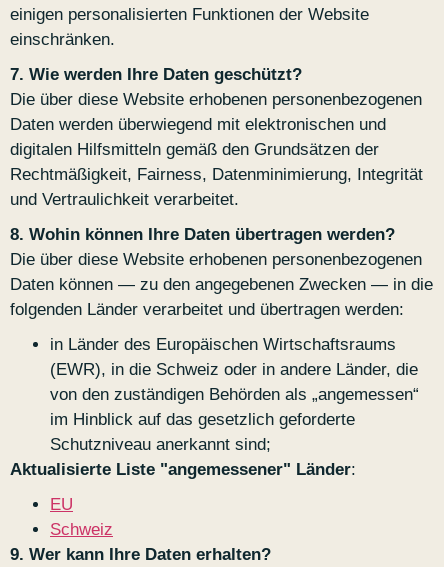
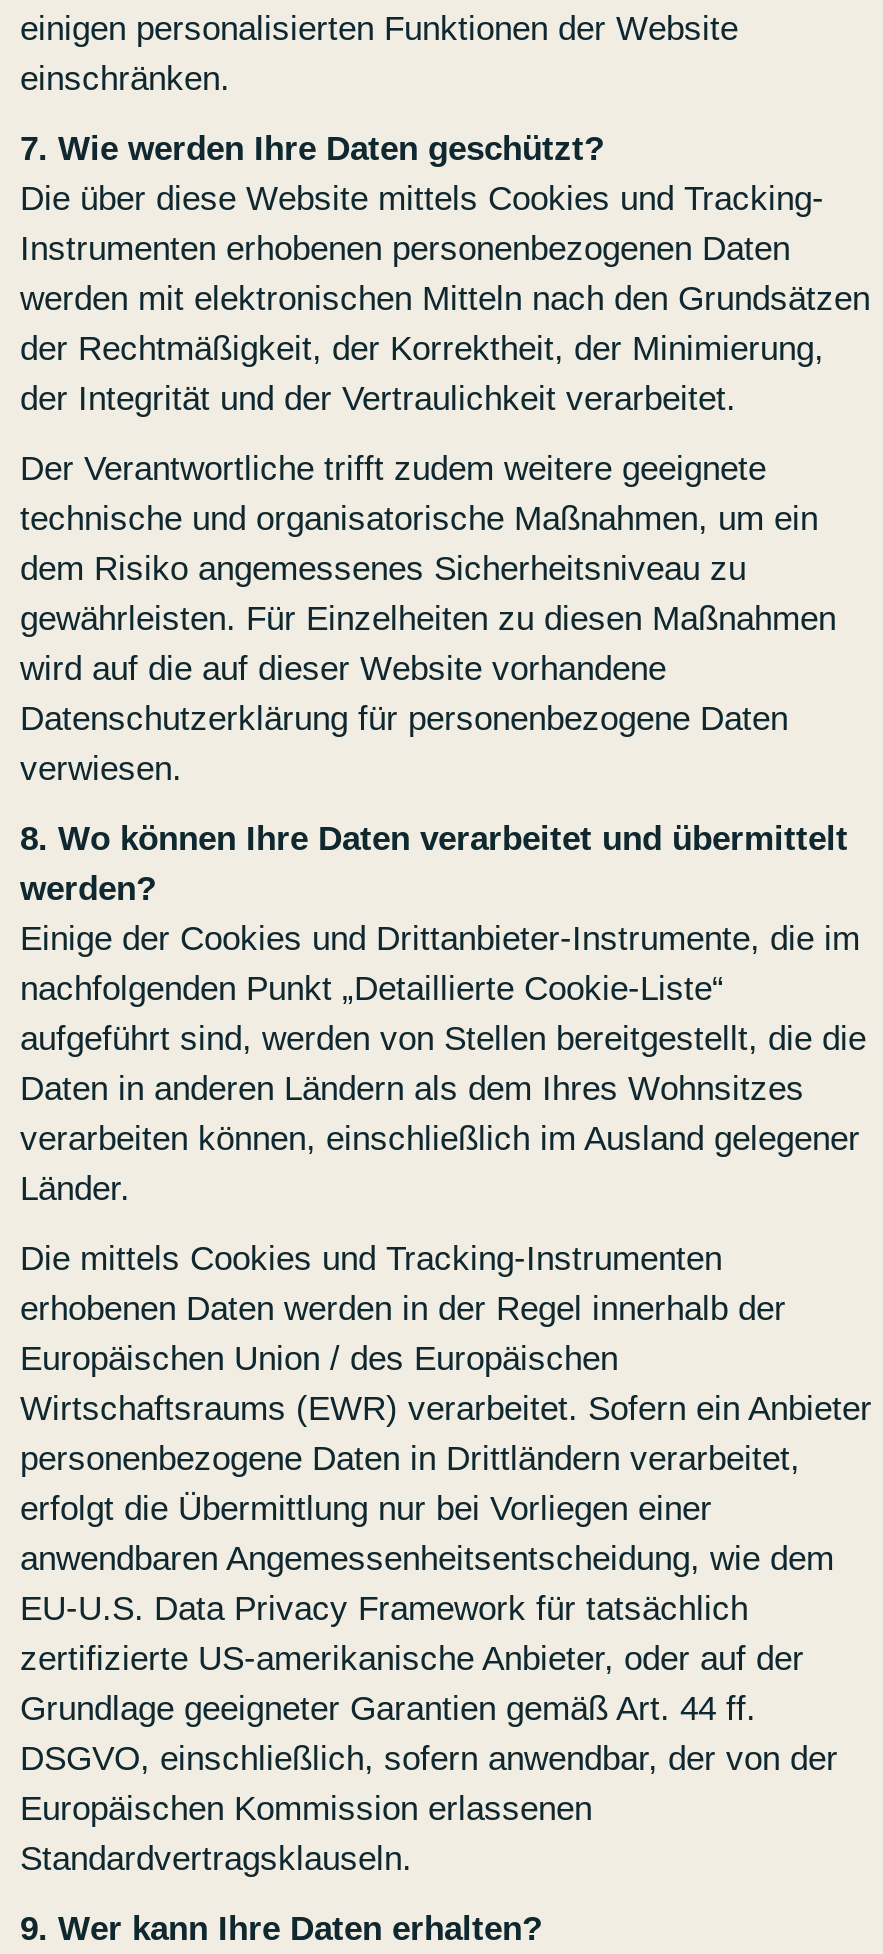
[10,89,423,208] Die über diese Website erhobenen personenbezogenen | Daten werden überwiegend mit elektronischen und | digitalen Hilfsmitteln gemäß den Grundsätzen der | Rechtmäßigkeit, Fairness, Datenminimierung, Integrität | und Vertraulichkeit verarbeitet. -> [20,179,870,417] Die über diese Website mittels Cookies und Tracking- | Instrumenten erhobenen personenbezogenen Daten | werden mit elektronischen Mitteln nach den Grundsätzen | der Rechtmäßigkeit, der Korrektheit, der Minimierung, | der Integrität und der Vertraulichkeit verarbeitet.
[10,224,433,318] 8. Wohin können Ihre Daten übertragen werden? | Die über diese Website erhobenen personenbezogenen | Daten können — zu den angegebenen Zwecken — in die | folgenden Länder verarbeitet und übertragen werden: -> [20,449,836,787] Der Verantwortliche trifft zudem weitere geeignete | technische und organisatorische Maßnahmen, um ein | dem Risiko angemessenes Sicherheitsniveau zu | gewährleisten. Für Einzelheiten zu diesen Maßnahmen | wird auf die auf dieser Website vorhandene | Datenschutzerklärung für personenbezogene Daten | verwiesen.
[10,334,419,478] in Länder des Europäischen Wirtschaftsraums | (EWR), in die Schweiz oder in andere Länder, die | von den zuständigen Behörden als „angemessen“ | im Hinblick auf das gesetzlich geforderte | Schutzniveau anerkannt sind; | Aktualisierte Liste "angemessener" Länder: -> [20,819,866,1207] 8. Wo können Ihre Daten verarbeitet und übermittelt | werden? | Einige der Cookies und Drittanbieter-Instrumente, die im | nachfolgenden Punkt „Detaillierte Cookie-Liste“ | aufgeführt sind, werden von Stellen bereitgestellt, die die | Daten in anderen Ländern als dem Ihres Wohnsitzes | verarbeiten können, einschließlich im Ausland gelegener | Länder.
[50,494,113,538] EU | Schweiz -> [20,1239,872,1877] Die mittels Cookies und Tracking-Instrumenten | erhobenen Daten werden in der Regel innerhalb der | Europäischen Union / des Europäischen | Wirtschaftsraums (EWR) verarbeitet. Sofern ein Anbieter | personenbezogene Daten in Drittländern verarbeitet, | erfolgt die Übermittlung nur bei Vorliegen einer | anwendbaren Angemessenheitsentscheidung, wie dem | EU-U.S. Data Privacy Framework für tatsächlich | zertifizierte US-amerikanische Anbieter, oder auf der | Grundlage geeigneter Garantien gemäß Art. 44 ff. | DSGVO, einschließlich, sofern anwendbar, der von der | Europäischen Kommission erlassenen | Standardvertragsklauseln.

